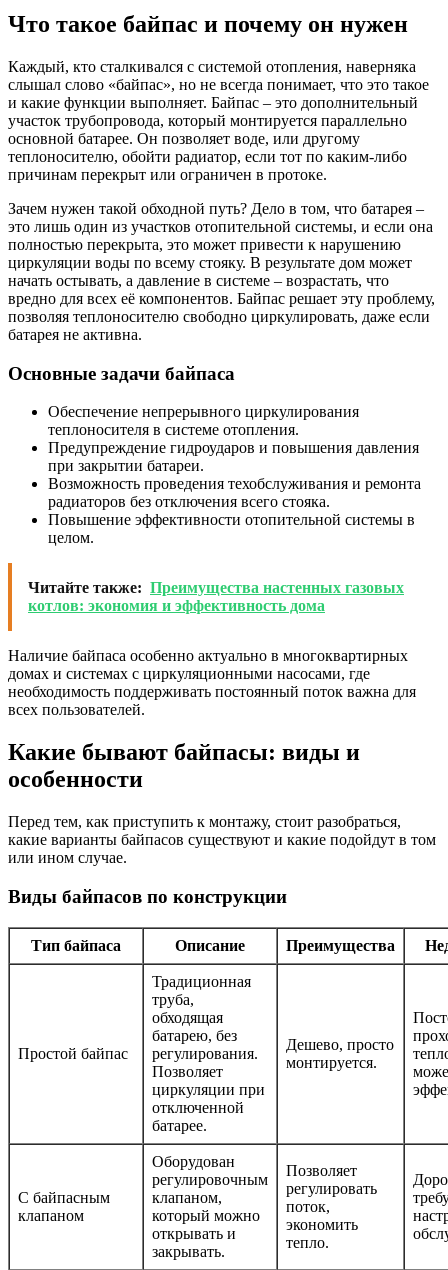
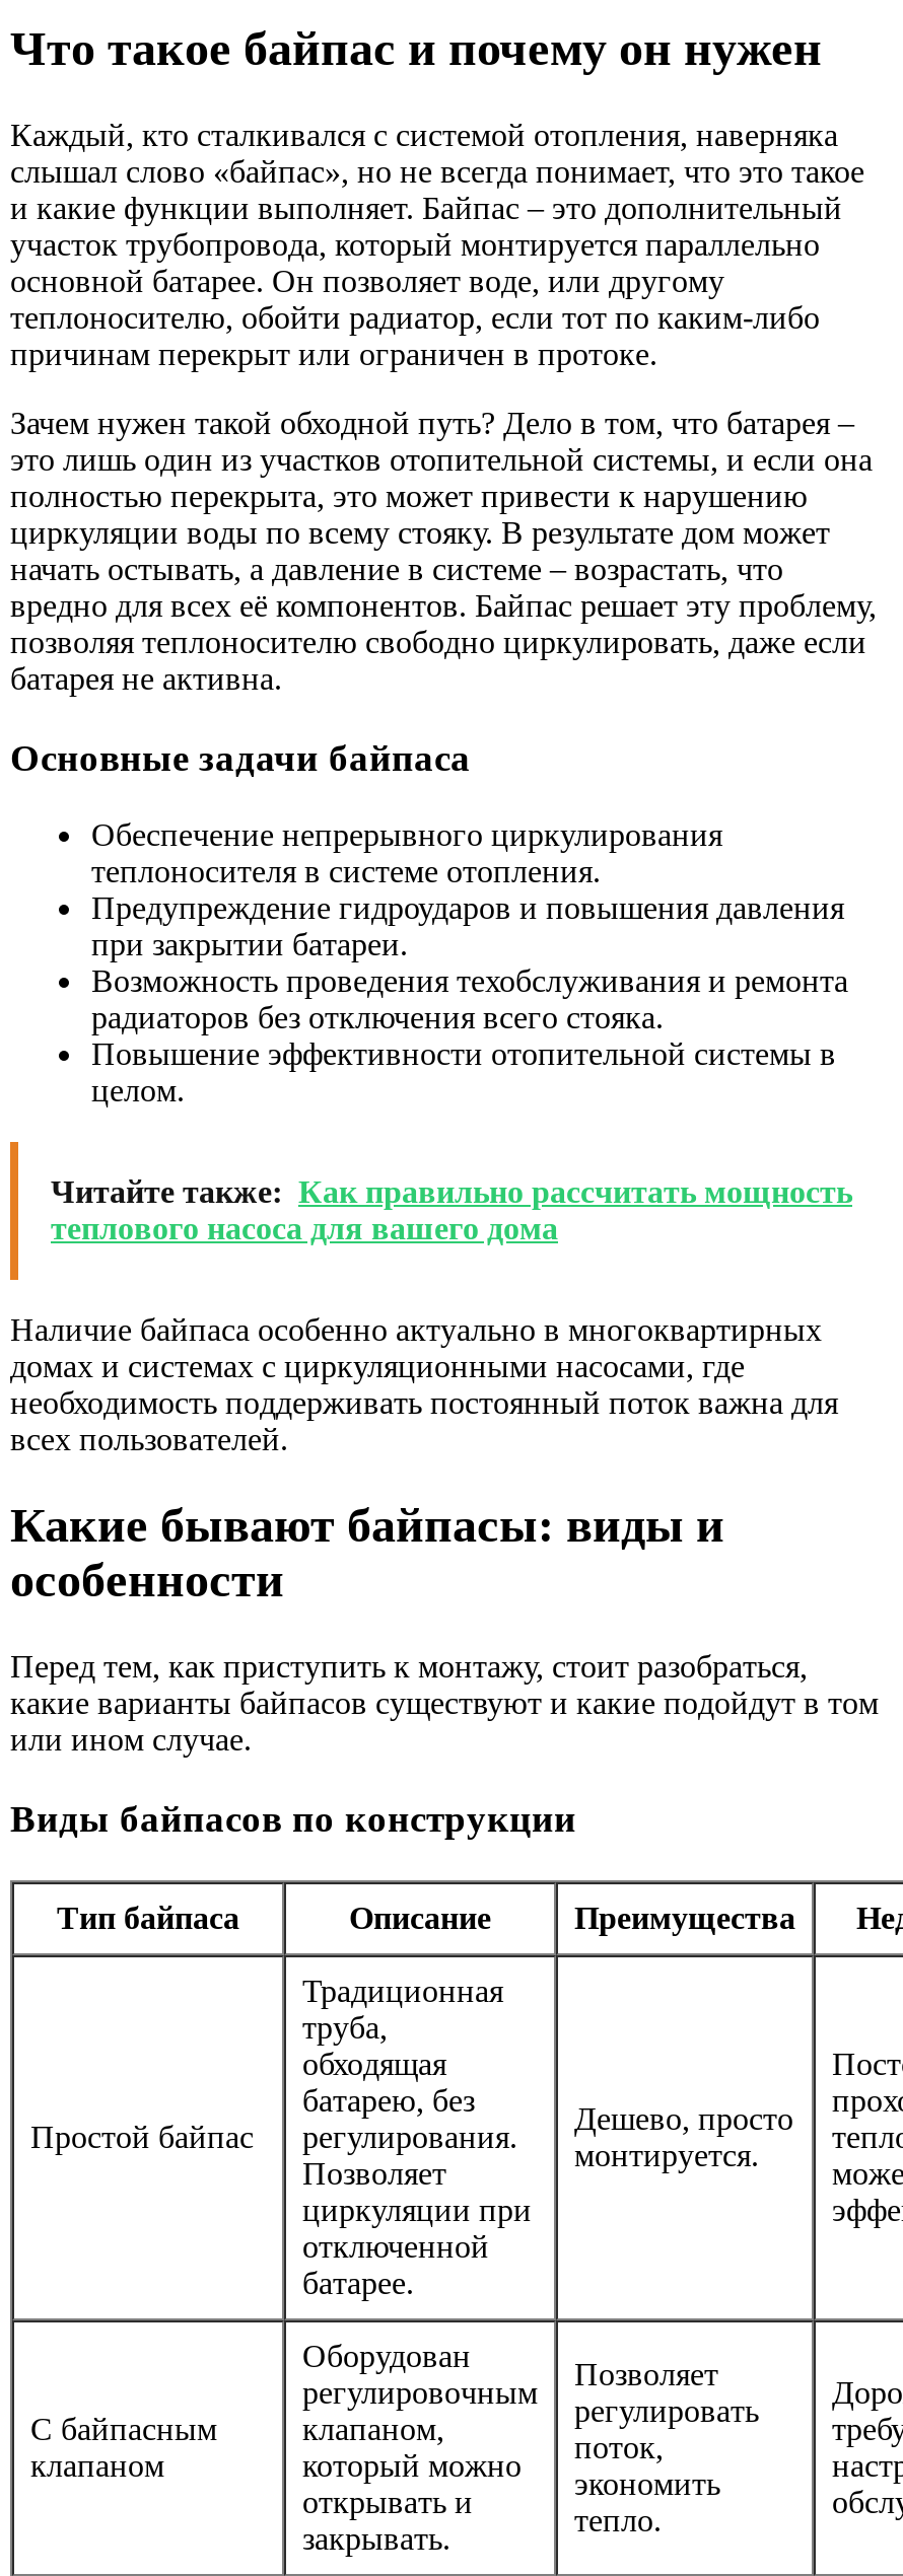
[28,579,404,614] Читайте также: Преимущества настенных газовых | котлов: экономия и эффективность дома -> [51,1175,852,1246] Читайте также: Как правильно рассчитать мощность | теплового насоса для вашего дома

